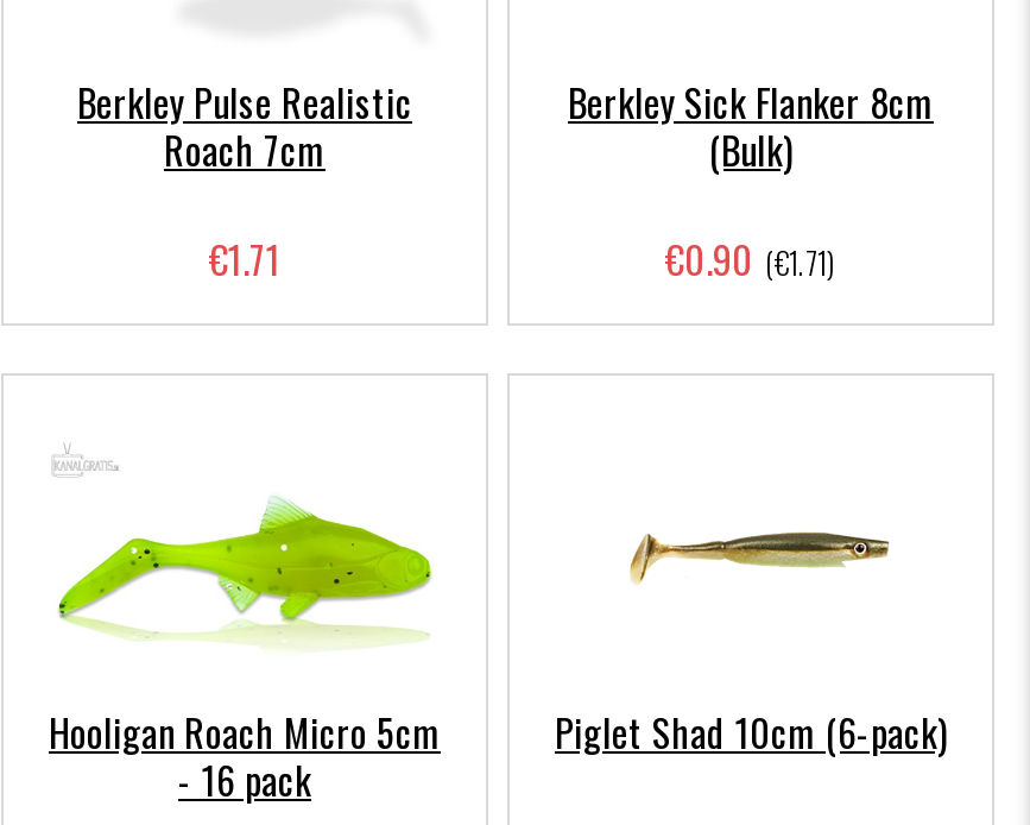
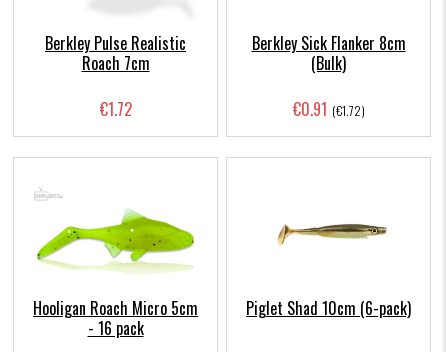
[209,231,280,288] €1.71 -> [99,97,131,121] €1.72
[665,231,836,288] €0.90 (€1.71) -> [292,97,364,121] €0.91 (€1.72)

